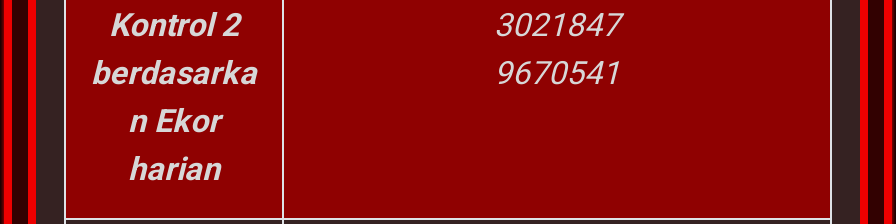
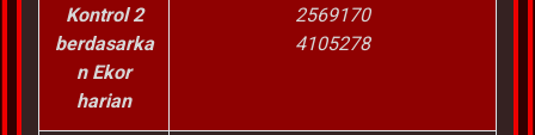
[494,6,620,44] 3021847 -> [295,4,370,26] 2569170
[494,54,620,92] 9670541 -> [295,32,370,55] 4105278

